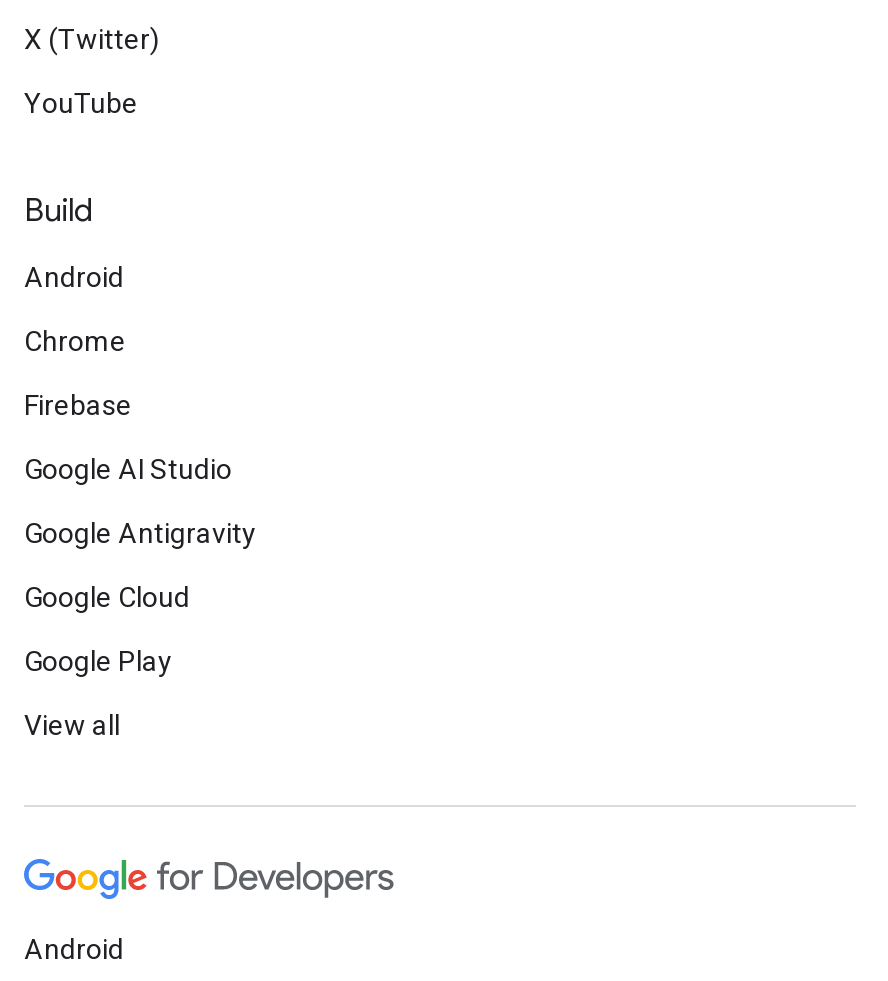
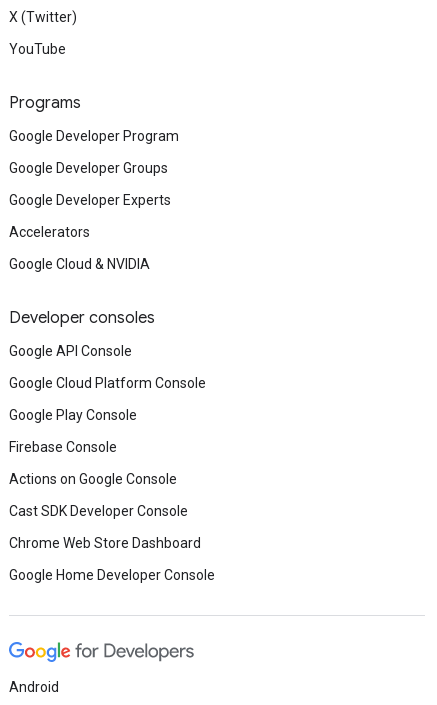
[24,191,256,741] Build | Android | Chrome | Firebase | Google AI Studio | Google Antigravity | Google Cloud | Google Play | View all -> [9,93,215,583] Programs | Google Developer Program | Google Developer Groups | Google Developer Experts | Accelerators | Google Cloud & NVIDIA | Developer consoles | Google API Console | Google Cloud Platform Console | Google Play Console | Firebase Console | Actions on Google Console | Cast SDK Developer Console | Chrome Web Store Dashboard | Google Home Developer Console

